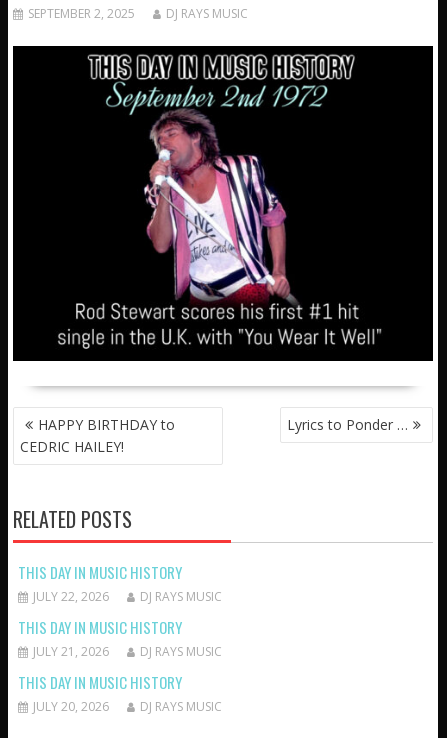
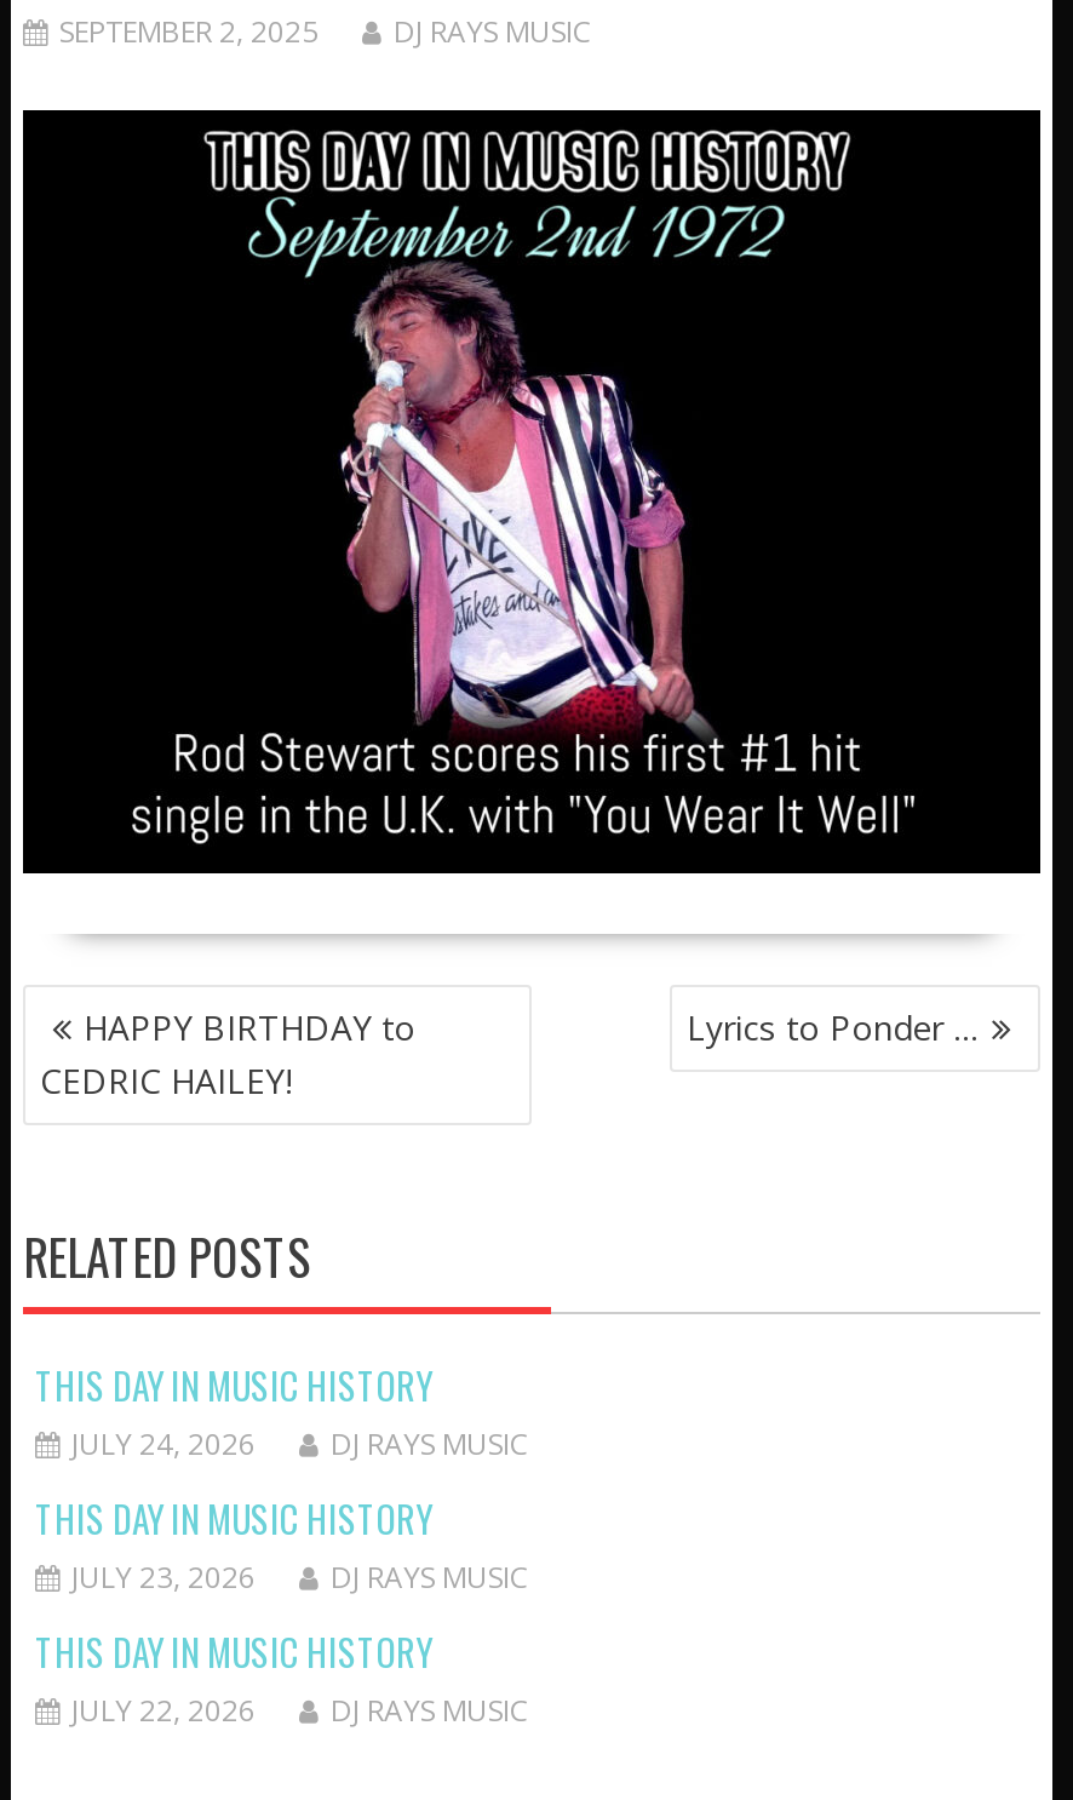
[33,588,222,605] JULY 22, 2026 DJ RAYS MUSIC -> [71,1423,529,1464] JULY 24, 2026 DJ RAYS MUSIC
[33,643,222,660] JULY 21, 2026 DJ RAYS MUSIC -> [71,1557,529,1598] JULY 23, 2026 DJ RAYS MUSIC
[33,698,222,715] JULY 20, 2026 DJ RAYS MUSIC -> [71,1690,529,1731] JULY 22, 2026 DJ RAYS MUSIC

